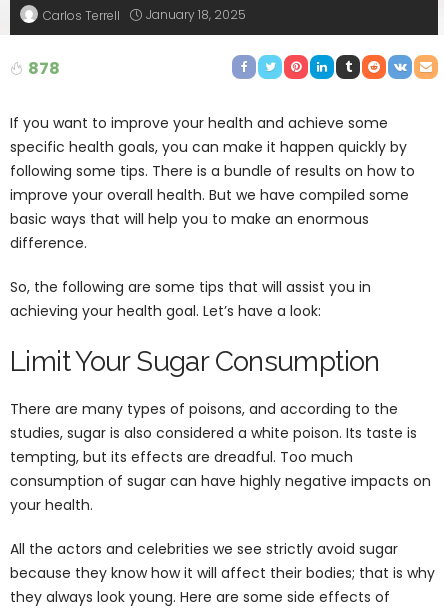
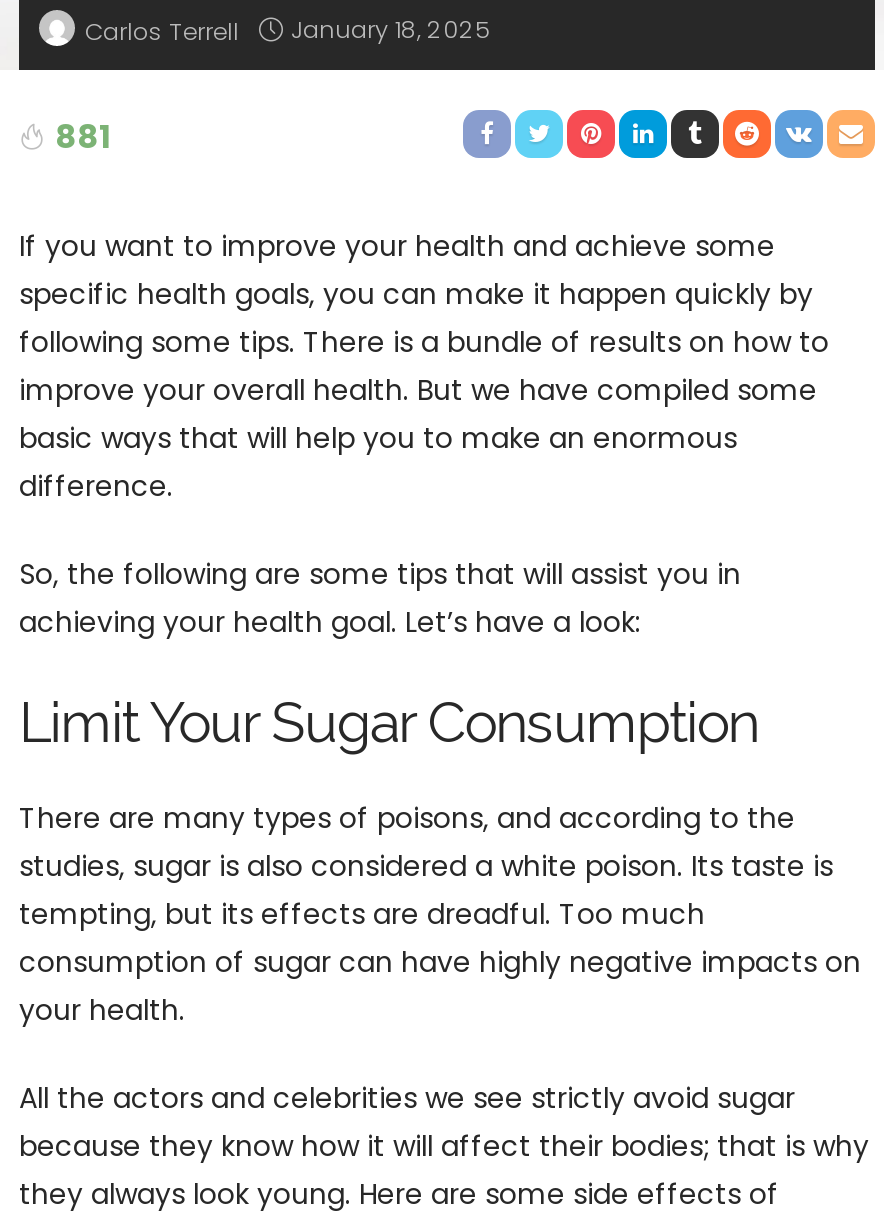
[28,57,60,80] 878 -> [55,113,111,159] 881

